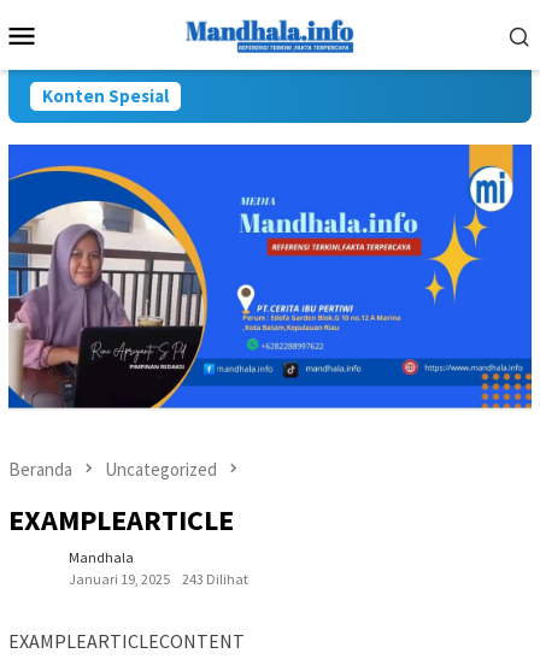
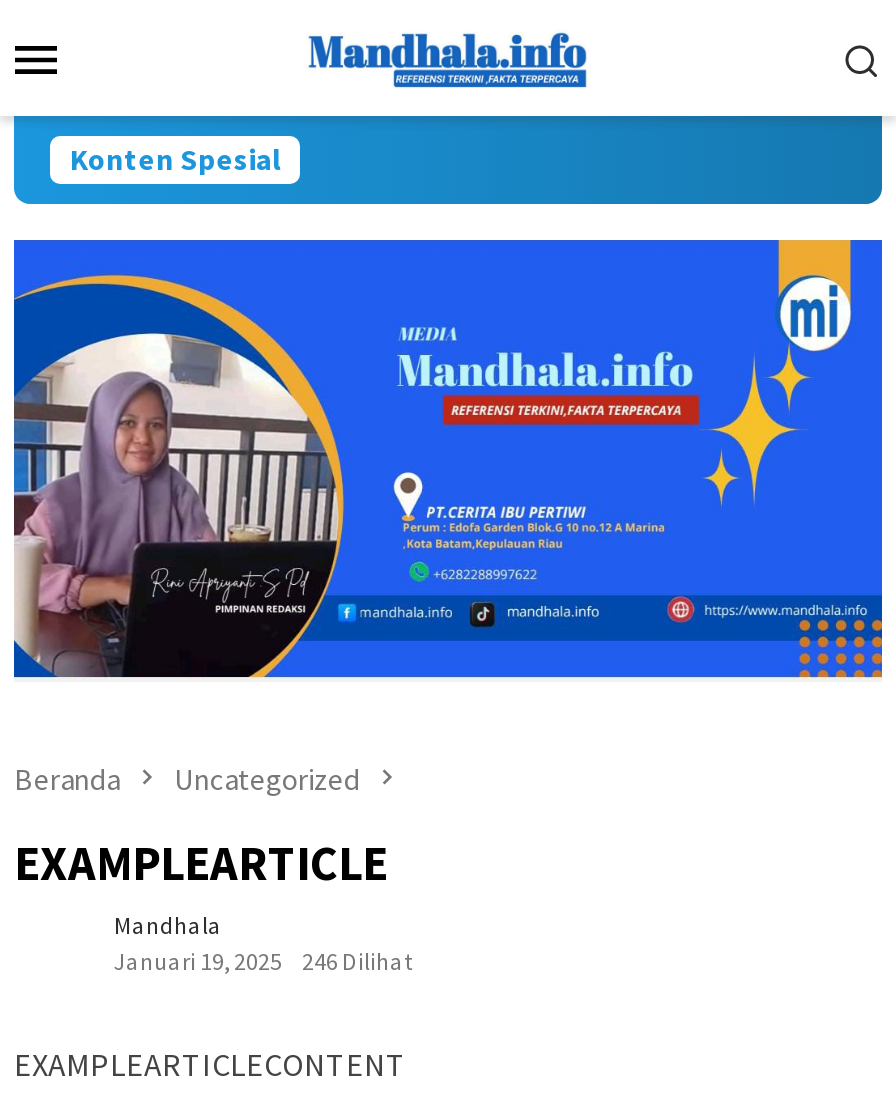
[69,570,248,588] Januari 19, 2025 243 Dilihat -> [114,947,412,977] Januari 19, 2025 246 Dilihat

